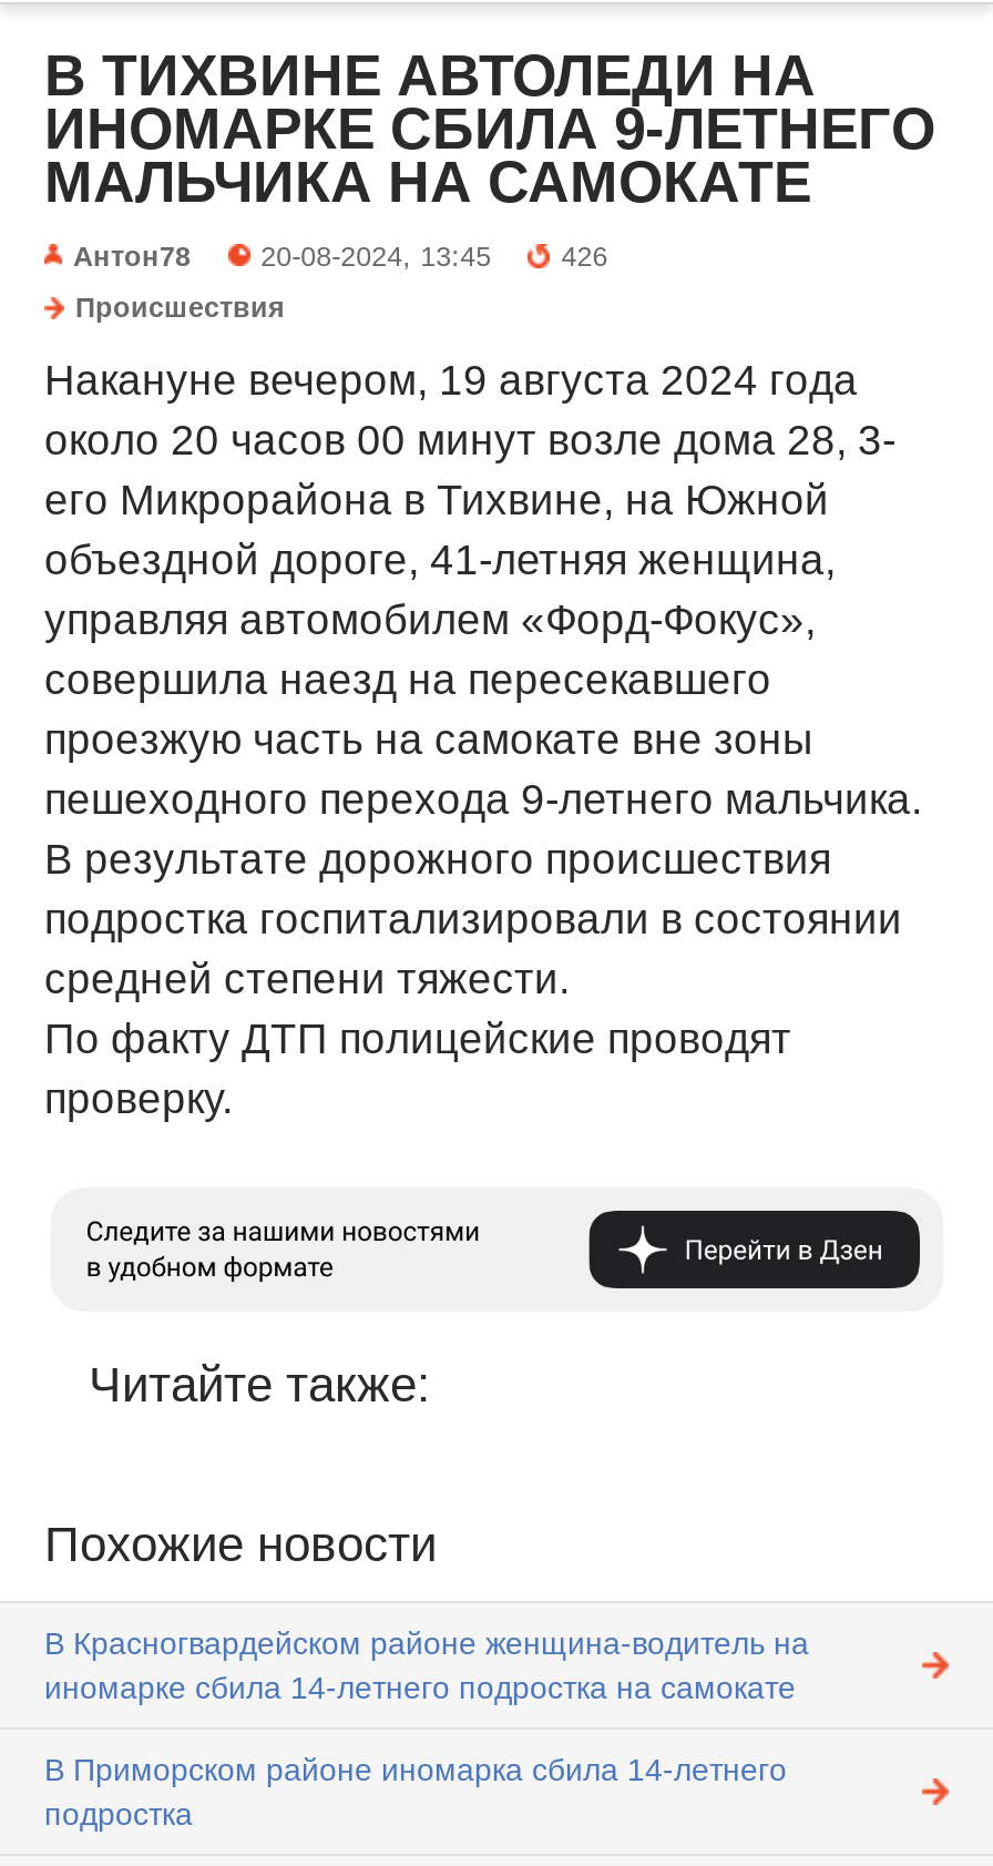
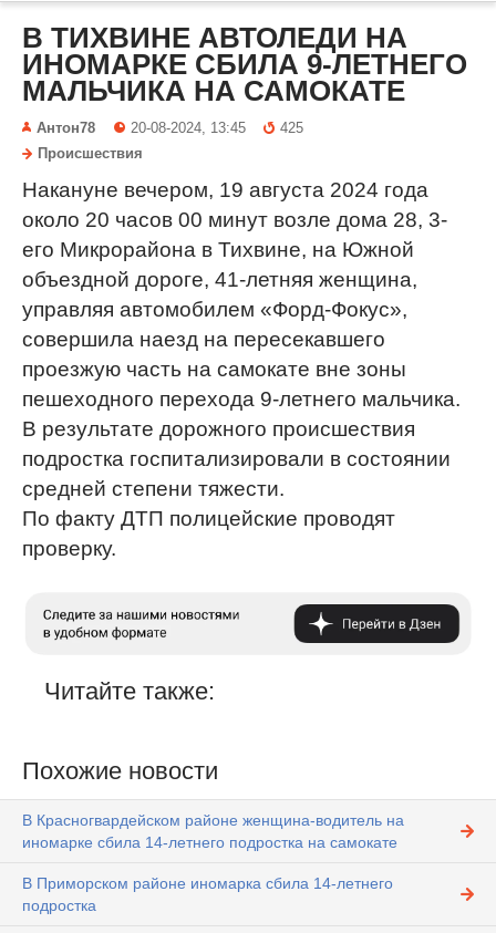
[561,242,608,273] 426 -> [280,121,304,136] 425

